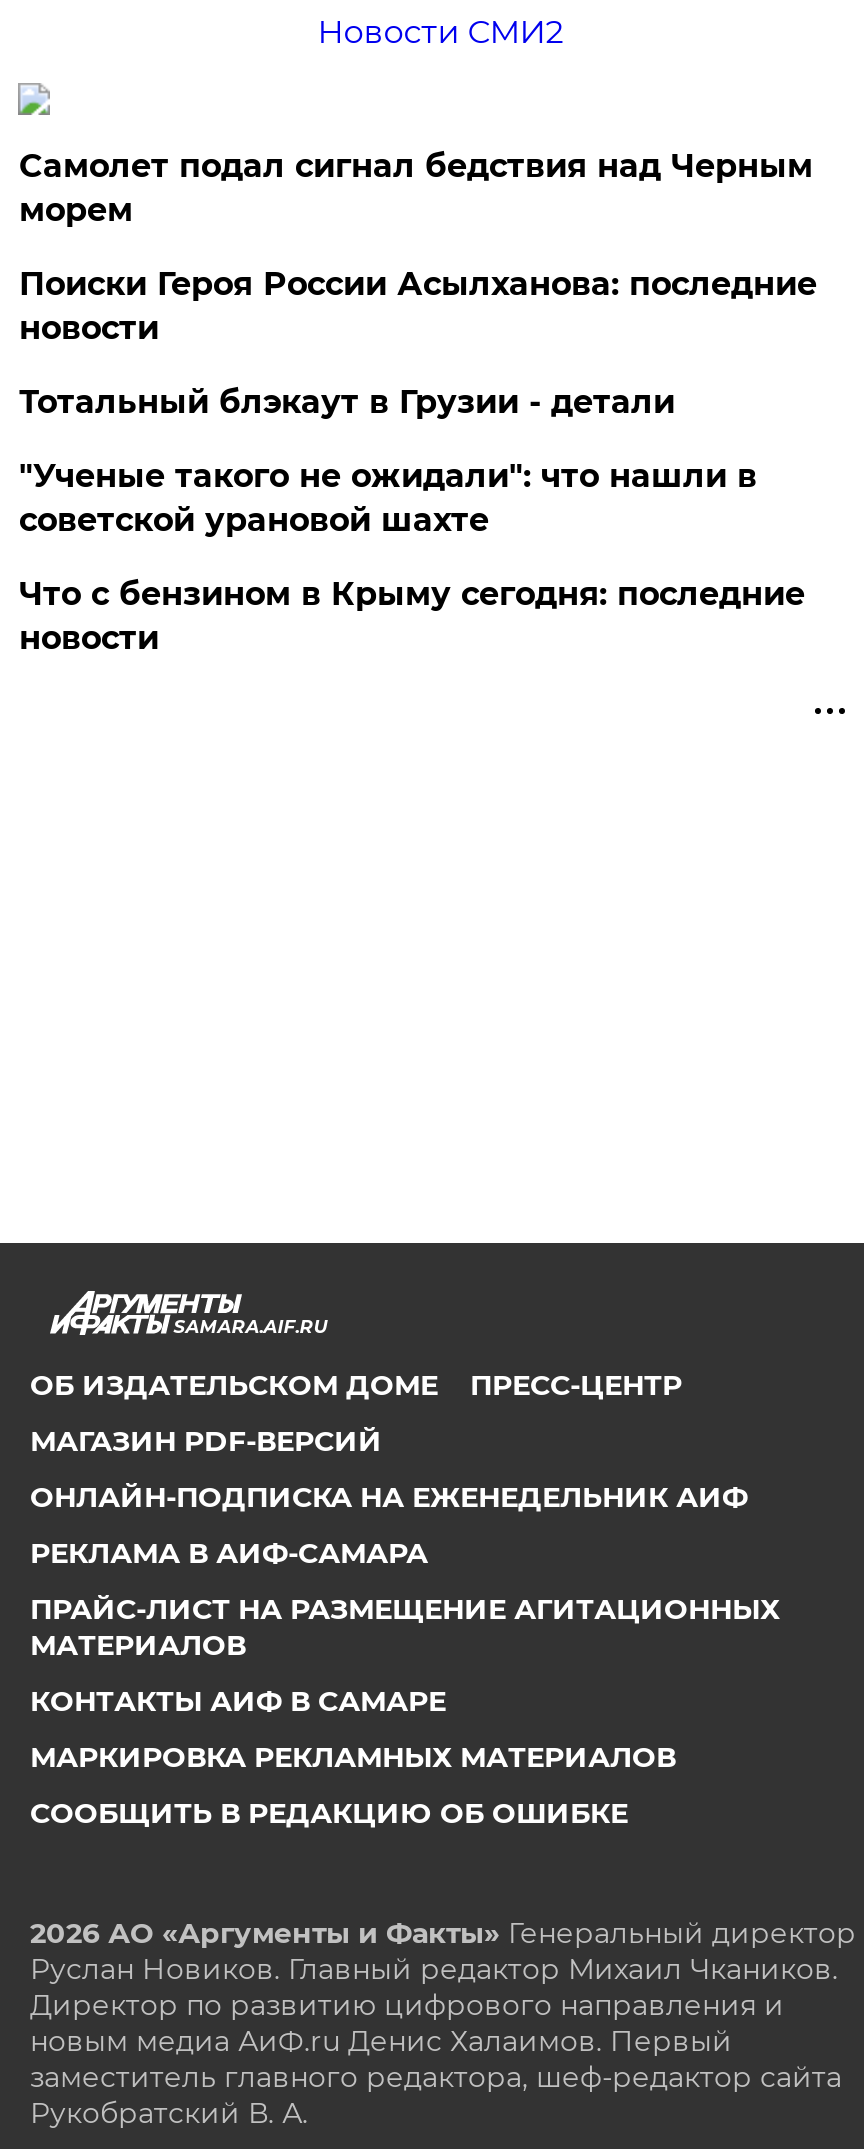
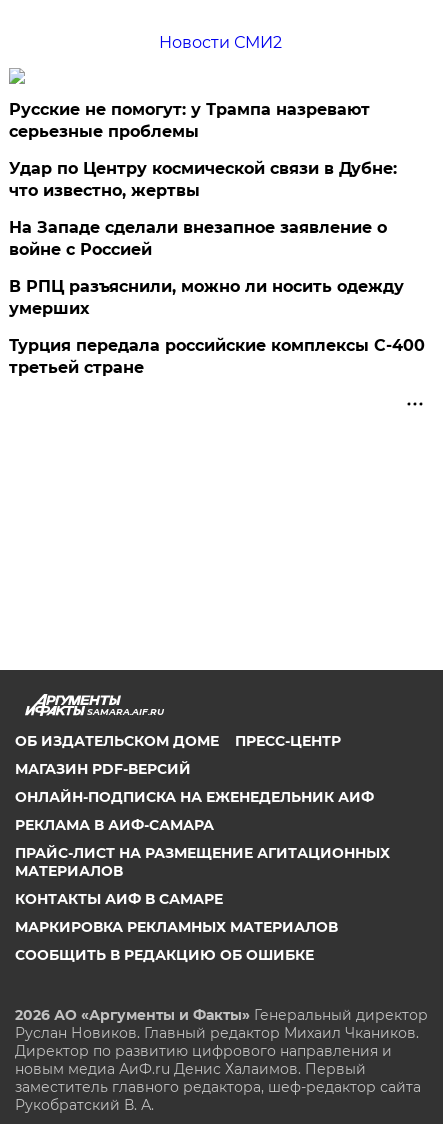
[19,147,813,229] Самолет подал сигнал бедствия над Черным | морем -> [9,100,370,141] Русские не помогут: у Трампа назревают | серьезные проблемы
[19,265,817,347] Поиски Героя России Асылханова: последние | новости -> [9,159,397,200] Удар по Центру космической связи в Дубне: | что известно, жертвы
[19,383,675,421] Тотальный блэкаут в Грузии - детали -> [9,218,387,259] На Западе сделали внезапное заявление о | войне с Россией
[19,457,757,539] "Ученые такого не ожидали": что нашли в | советской урановой шахте -> [9,277,404,318] В РПЦ разъяснили, можно ли носить одежду | умерших
[19,575,805,657] Что с бензином в Крыму сегодня: последние | новости -> [9,336,425,377] Турция передала российские комплексы С-400 | третьей стране

